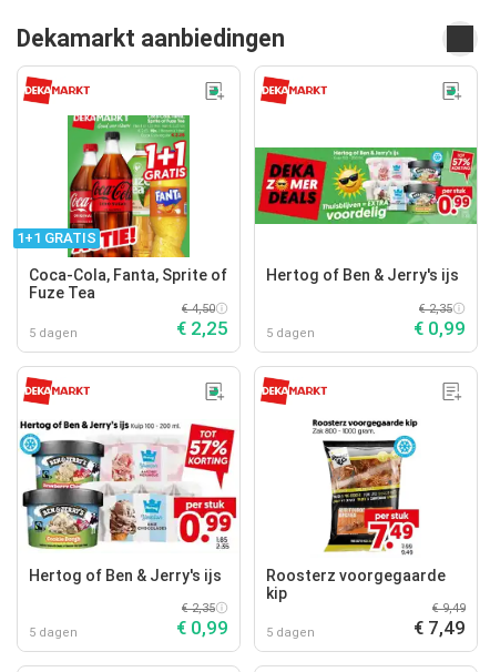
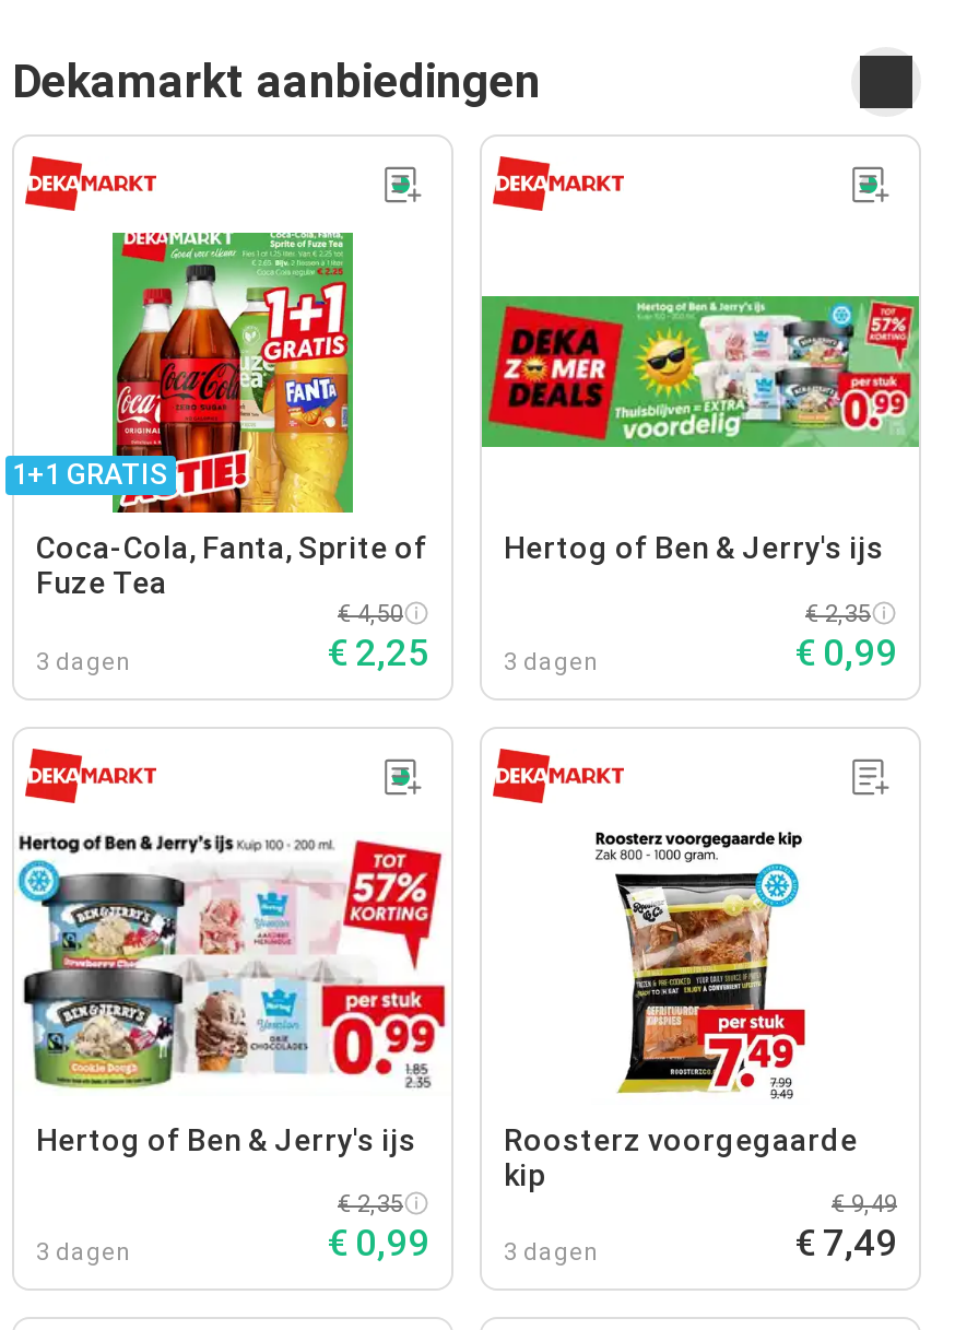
[29,325,78,340] 5 dagen -> [36,647,132,675] 3 dagen
[266,325,315,340] 5 dagen -> [504,647,600,675] 3 dagen
[29,625,78,639] 5 dagen -> [36,1237,132,1266] 3 dagen
[266,625,315,639] 5 dagen -> [504,1237,600,1266] 3 dagen

